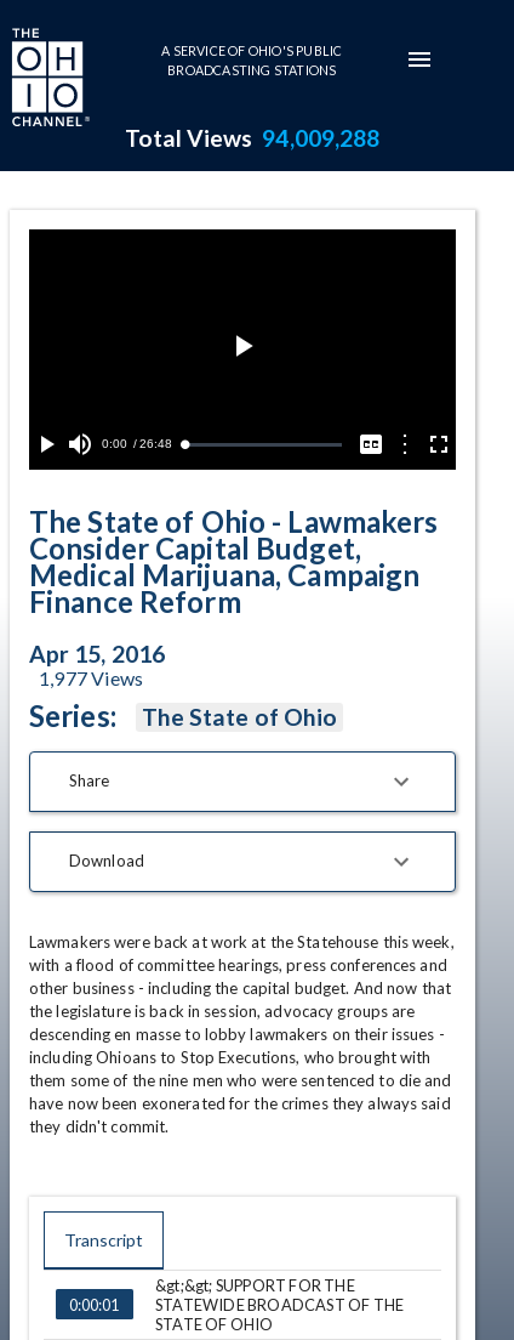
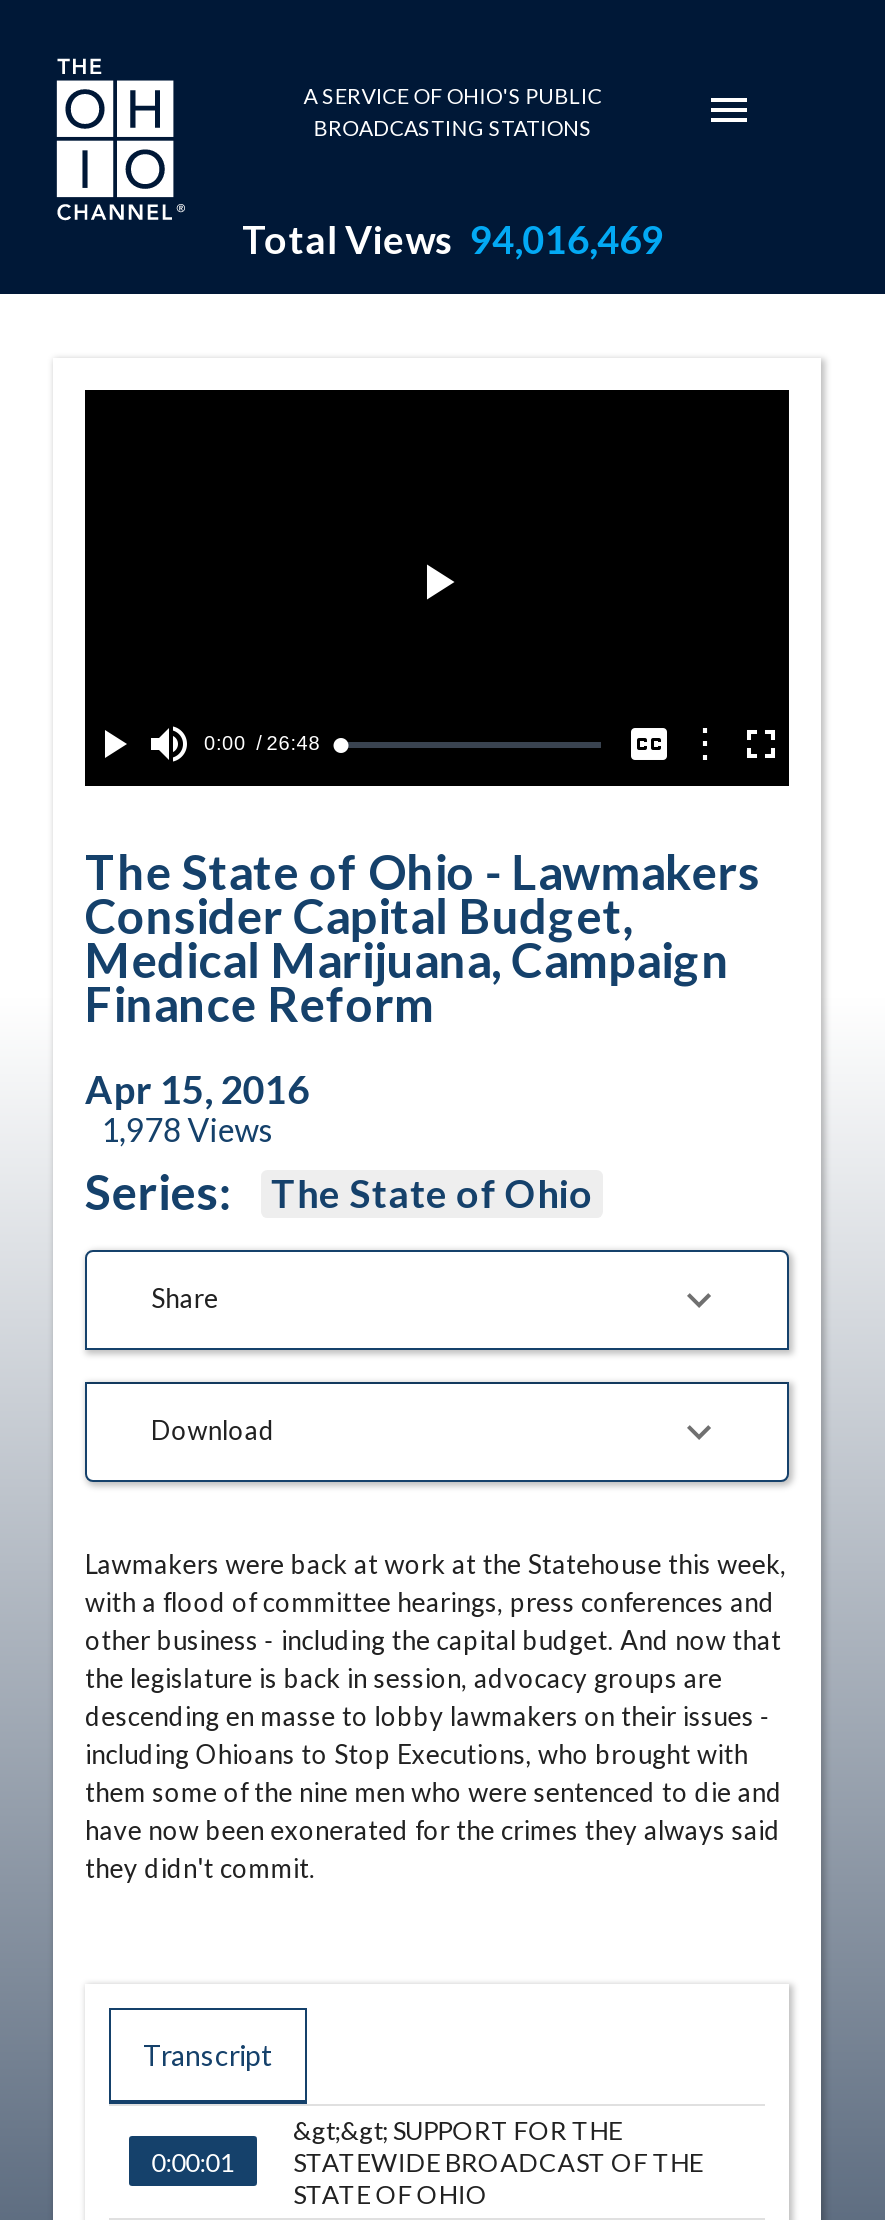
[124,124,380,152] Total Views 94,009,288 -> [242,216,663,262] Total Views 94,016,469
[39,666,143,689] 1,977 Views -> [101,1110,273,1148] 1,978 Views

